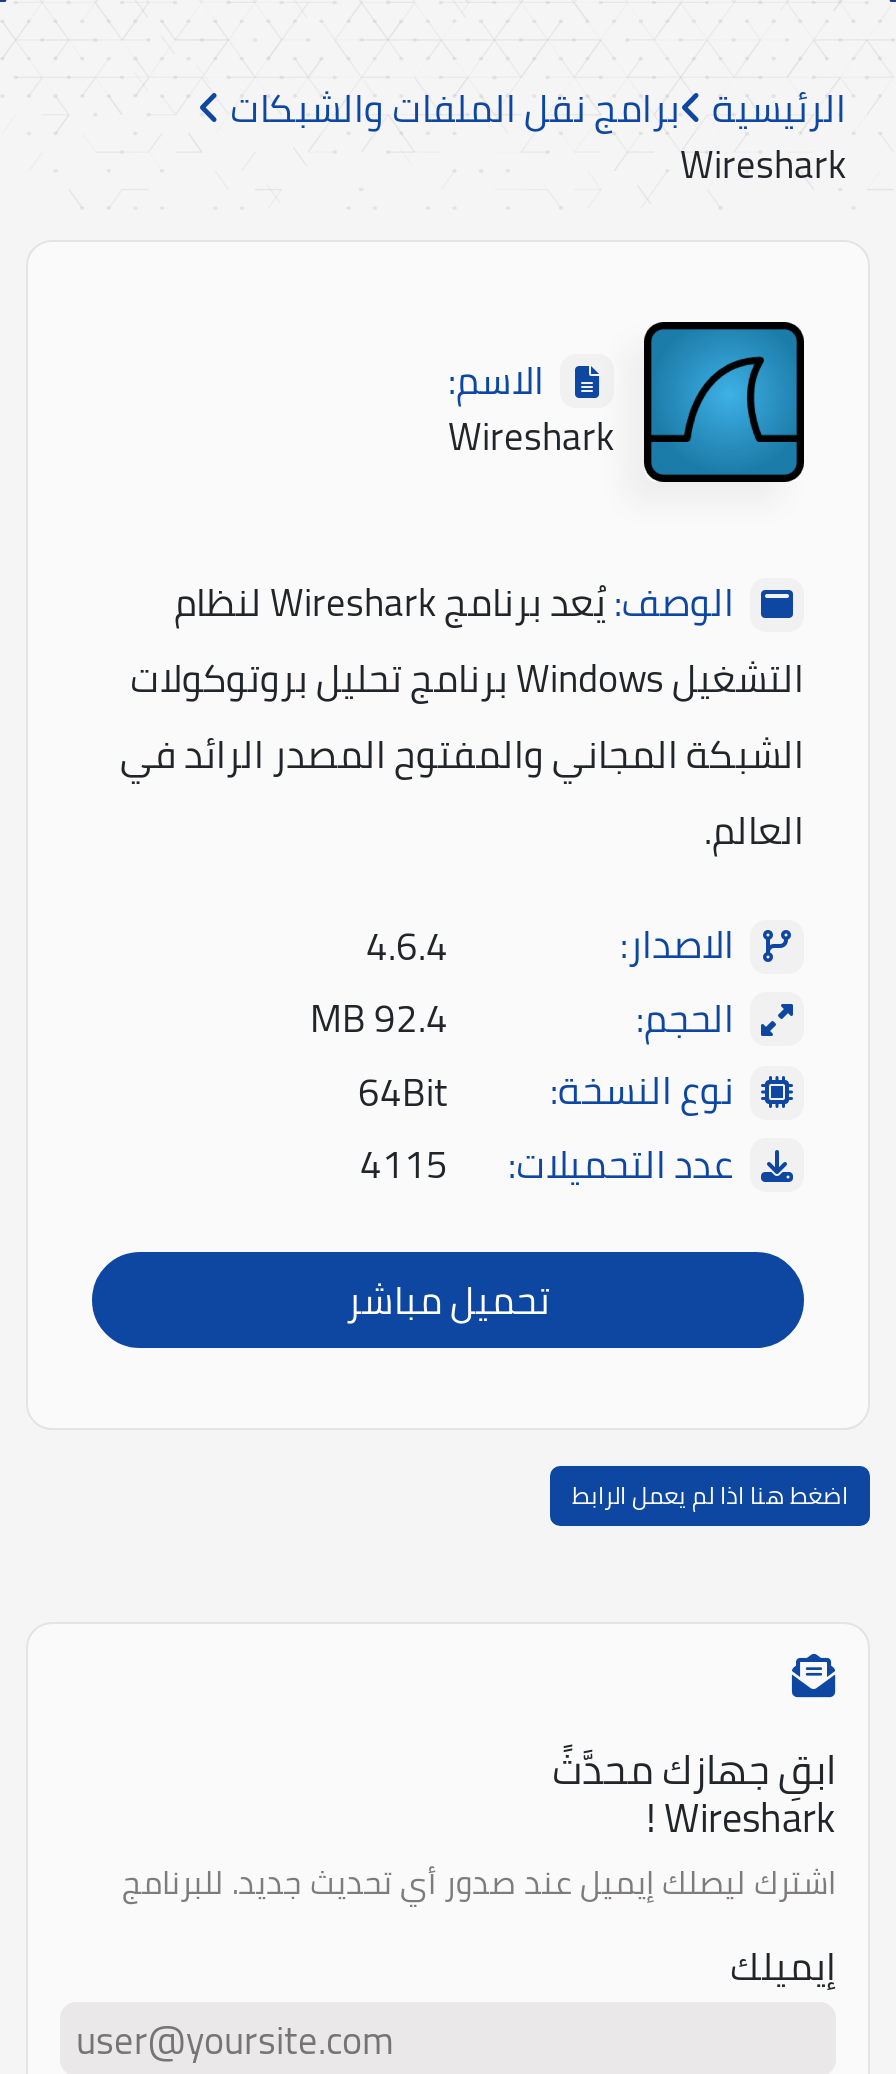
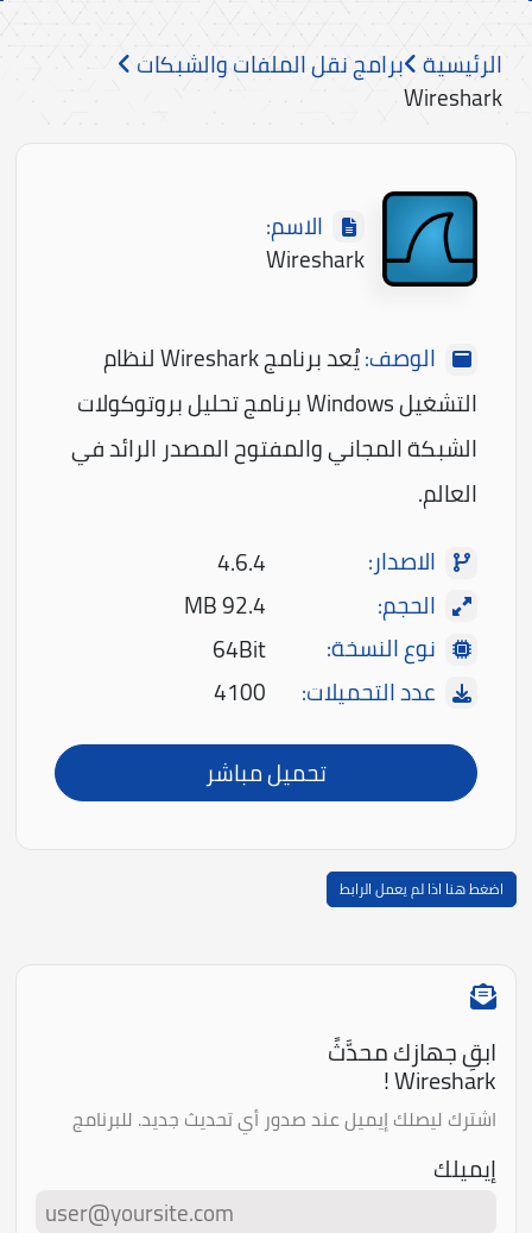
[360,1128,734,1200] عدد التحميلات: 4115 -> [214,671,436,714] عدد التحميلات: 4100

